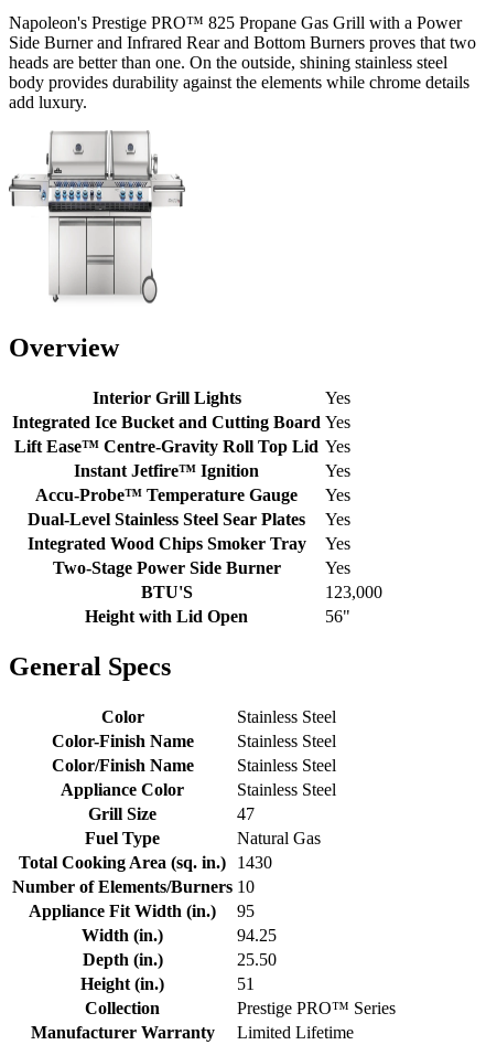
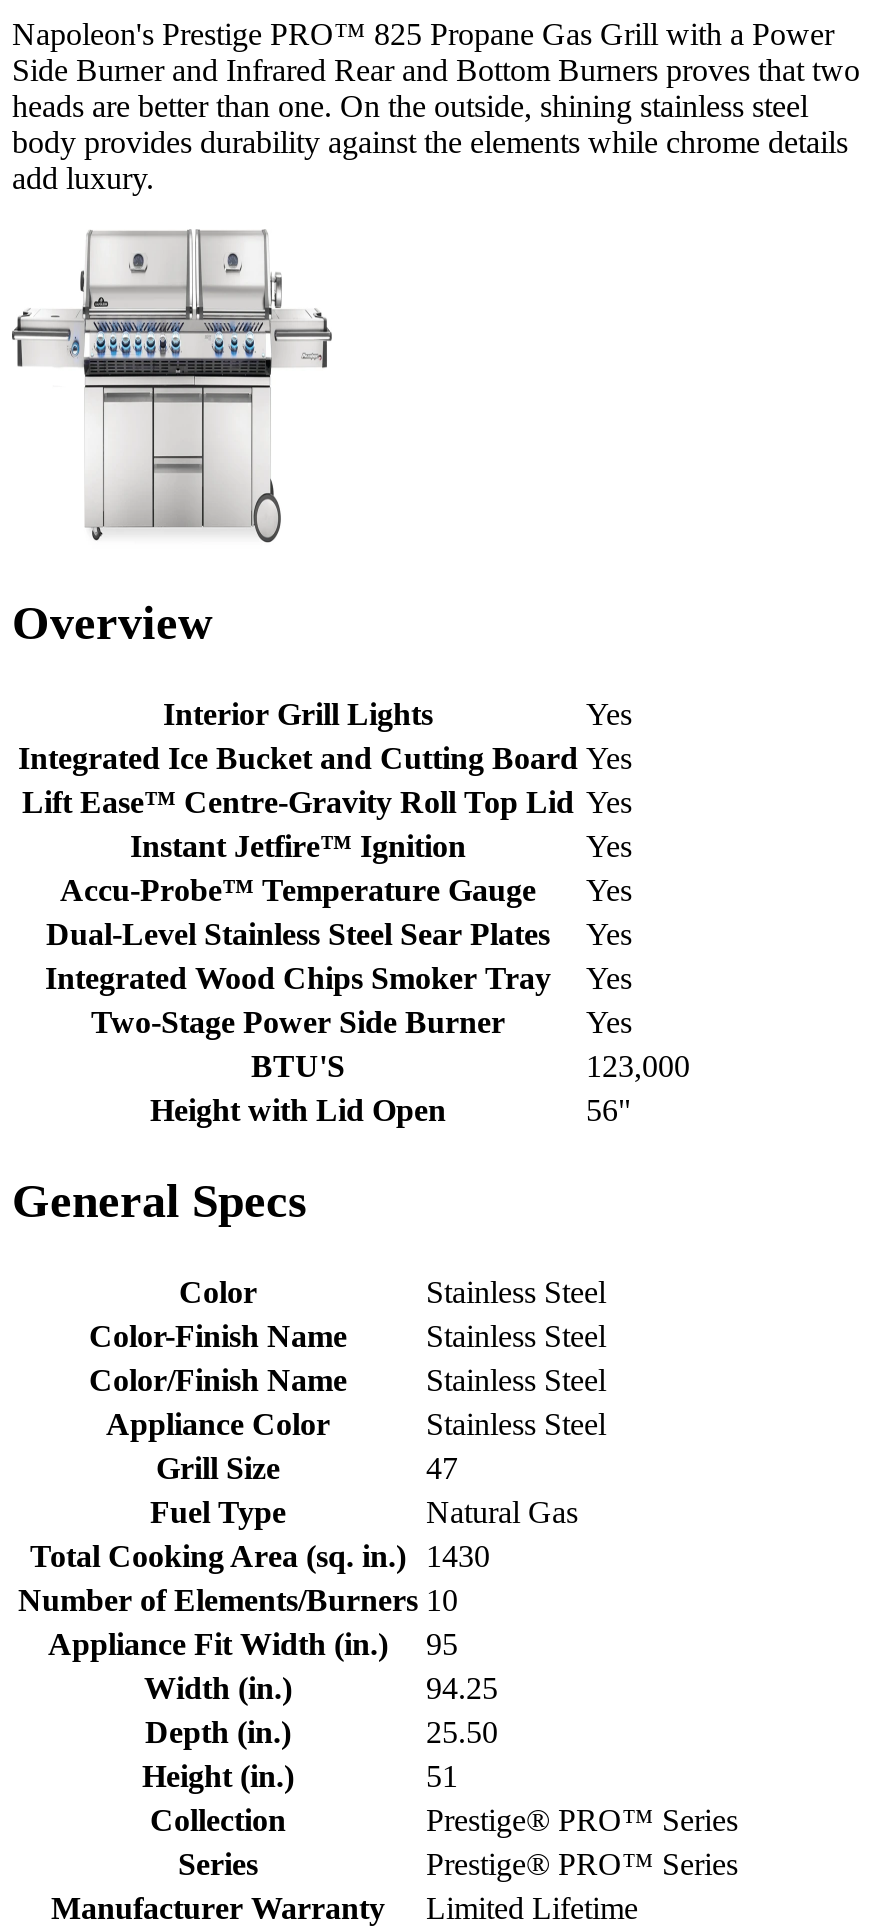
[237,999,396,1017] Prestige PRO™ Series -> [178,1803,738,1881] Prestige® PRO™ Series | Series | Prestige® PRO™ Series

